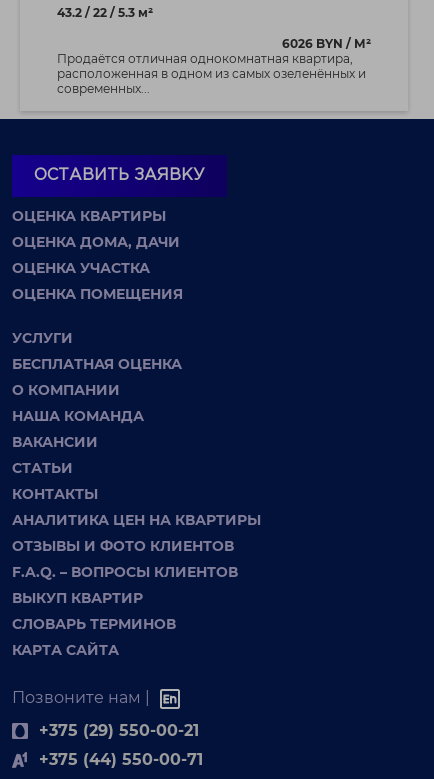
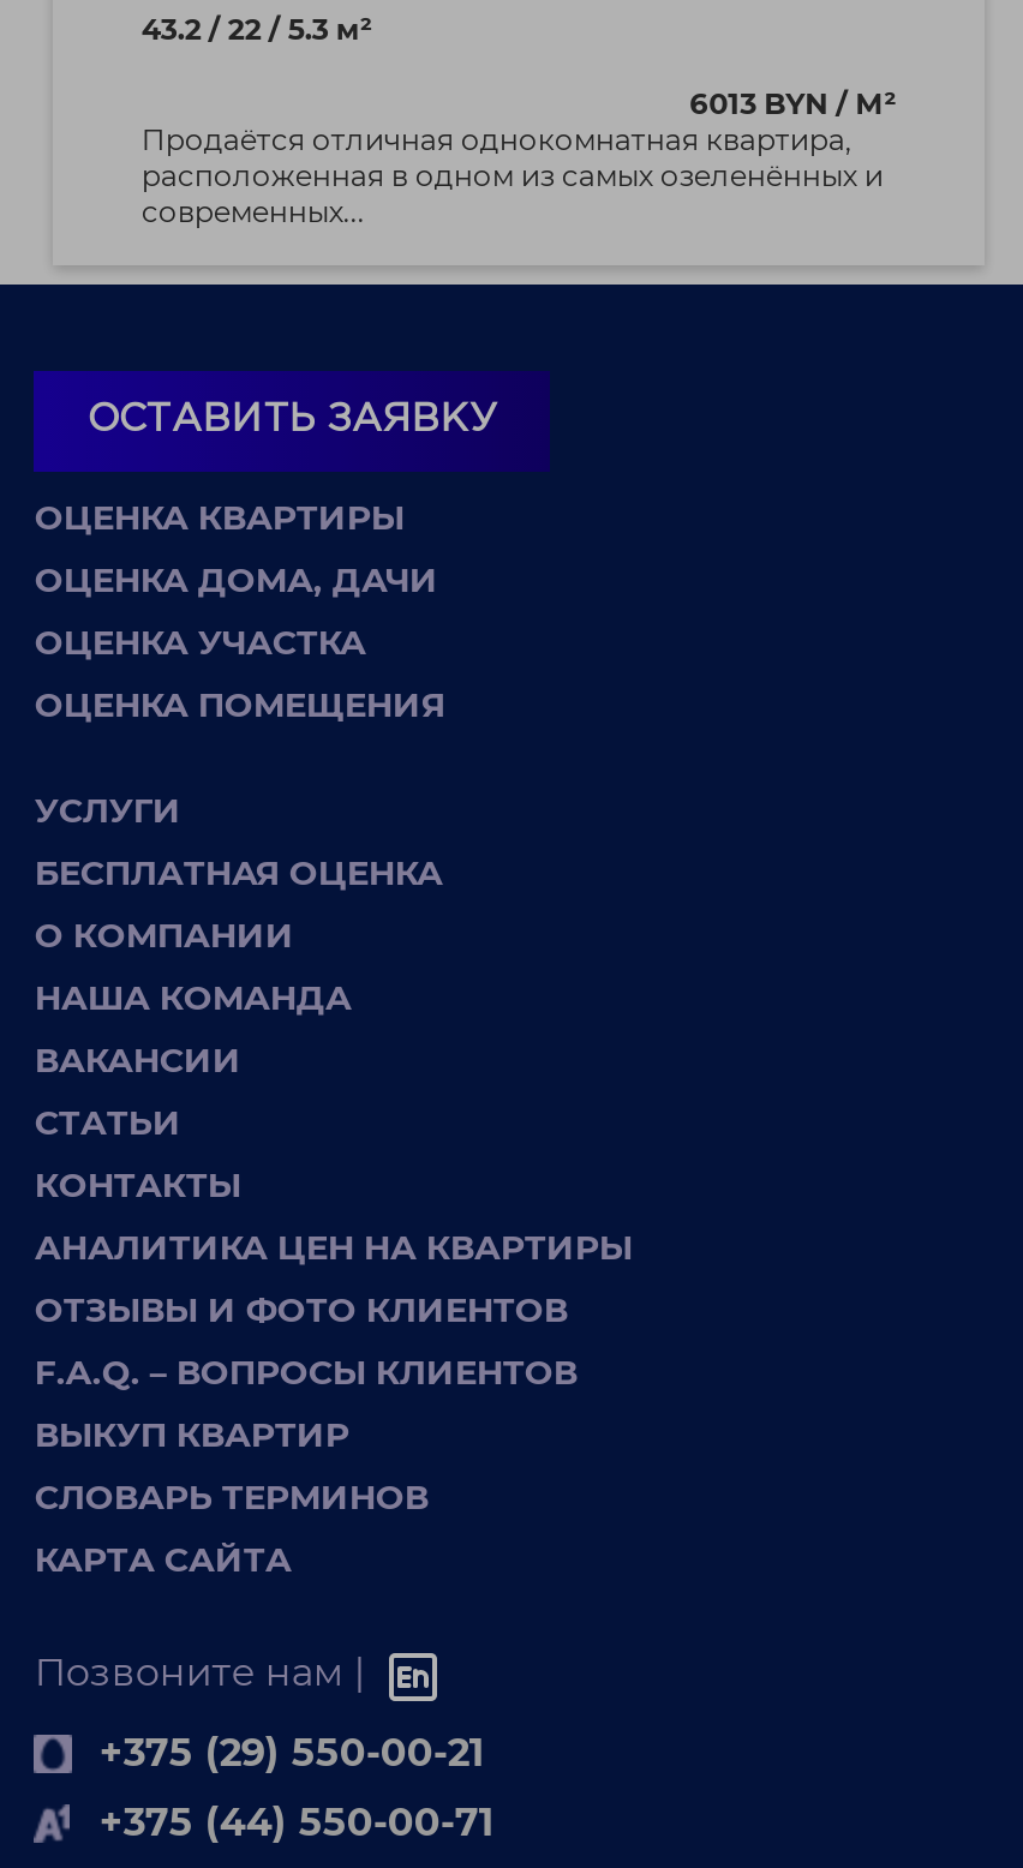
[282,36,371,51] 6026 BYN / М² -> [690,85,896,121] 6013 BYN / М²

